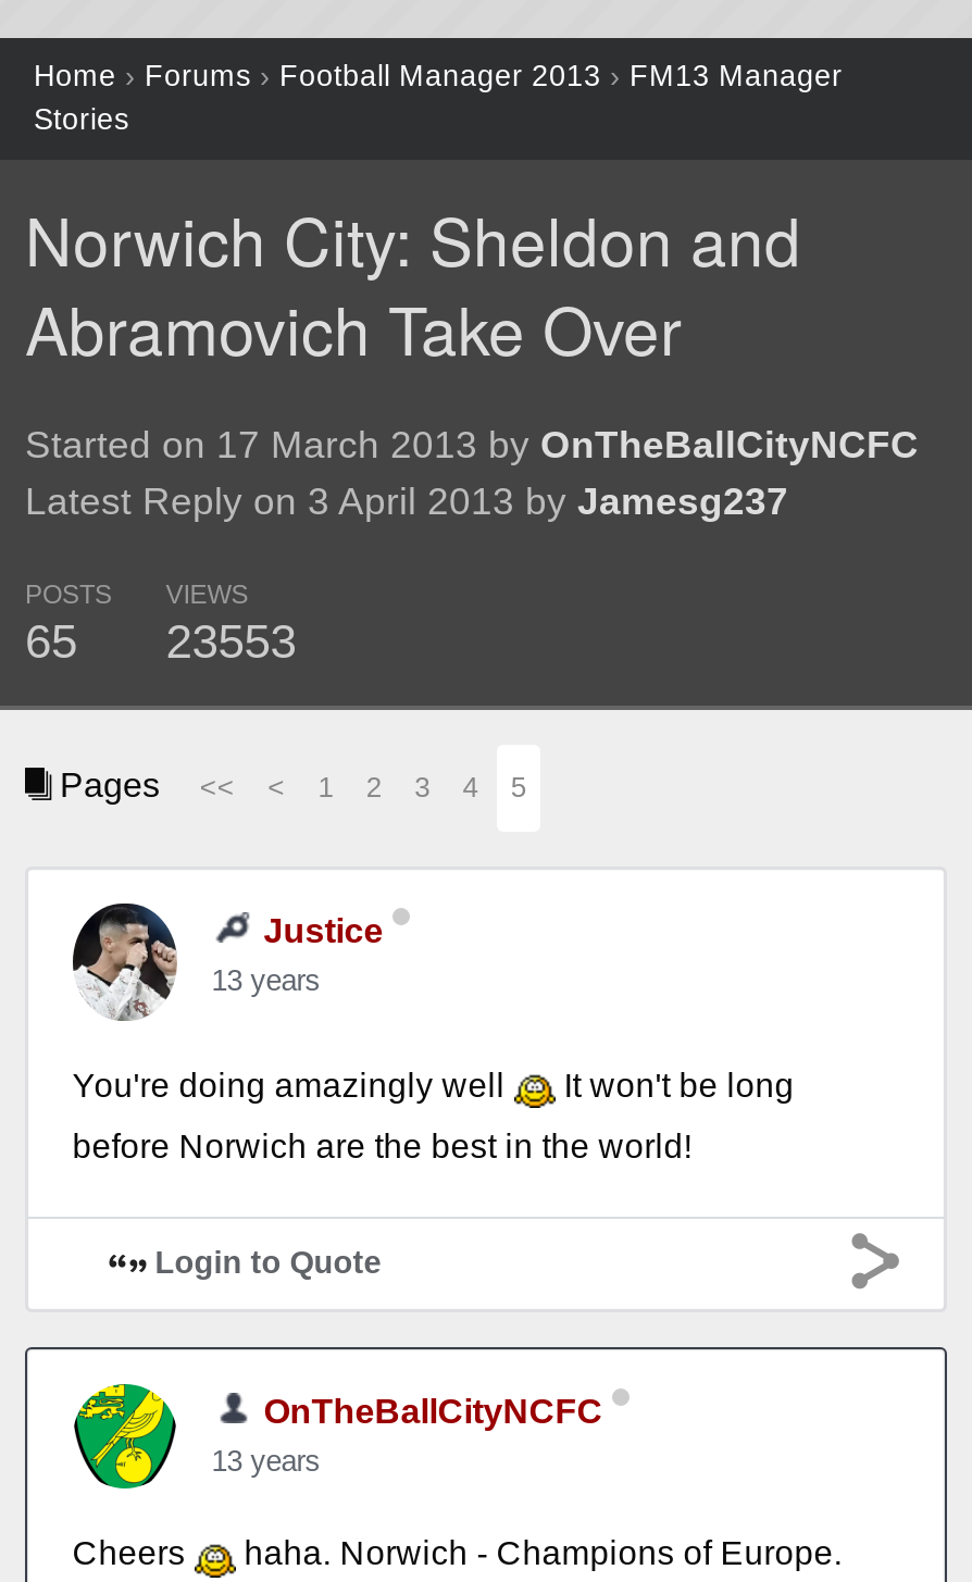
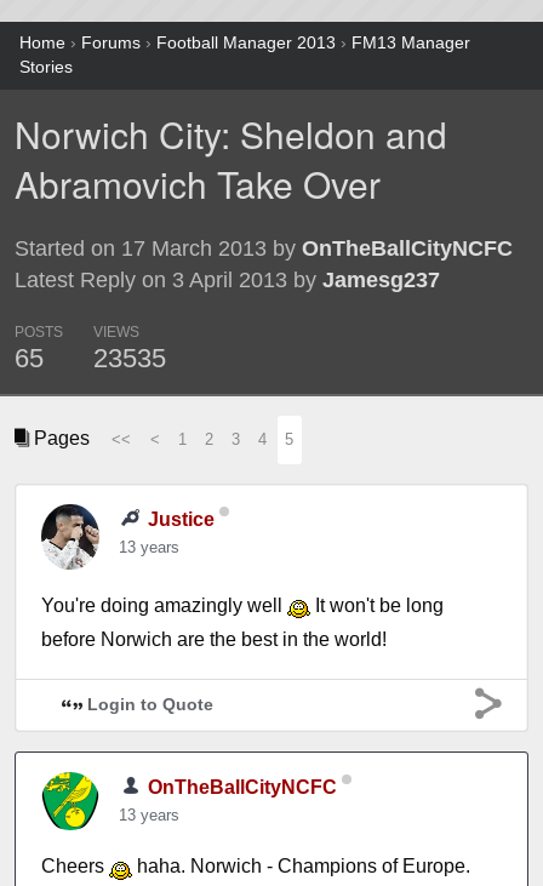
[25,615,296,669] 65 23553 -> [15,343,166,373] 65 23535

